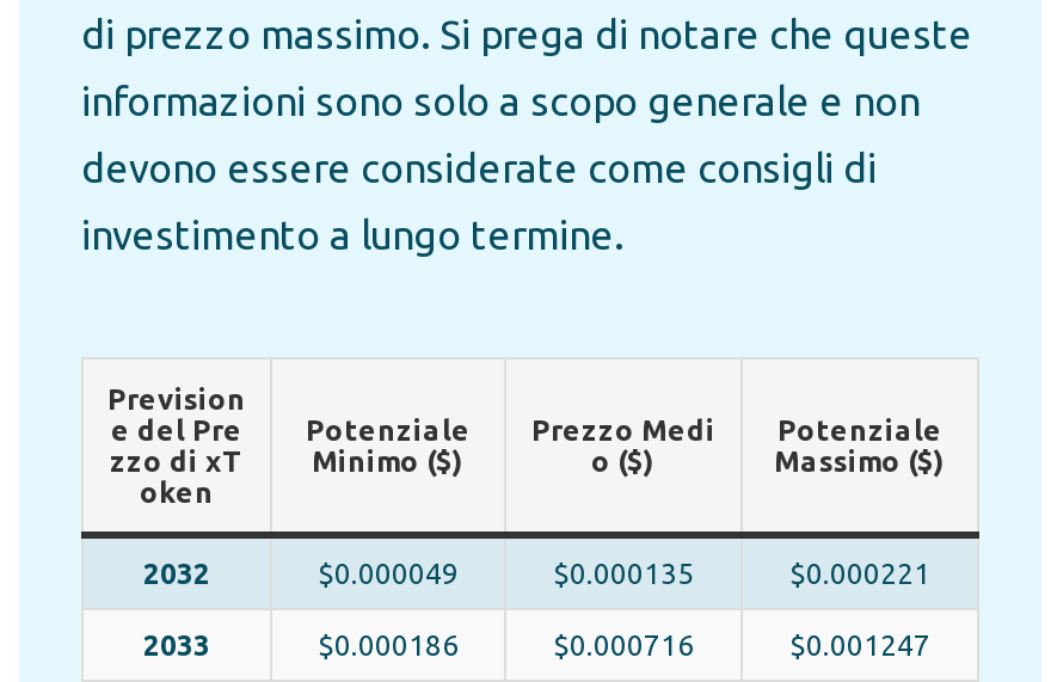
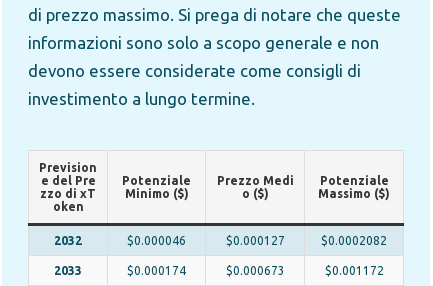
[318,557,459,588] $0.000049 -> [127,234,186,247] $0.000046
[553,557,694,588] $0.000135 -> [225,234,284,247] $0.000127
[789,557,930,588] $0.000221 -> [321,234,387,247] $0.0002082
[318,629,459,660] $0.000186 -> [127,264,186,277] $0.000174
[553,629,694,660] $0.000716 -> [225,264,284,277] $0.000673
[789,629,930,660] $0.001247 -> [324,264,383,277] $0.001172

